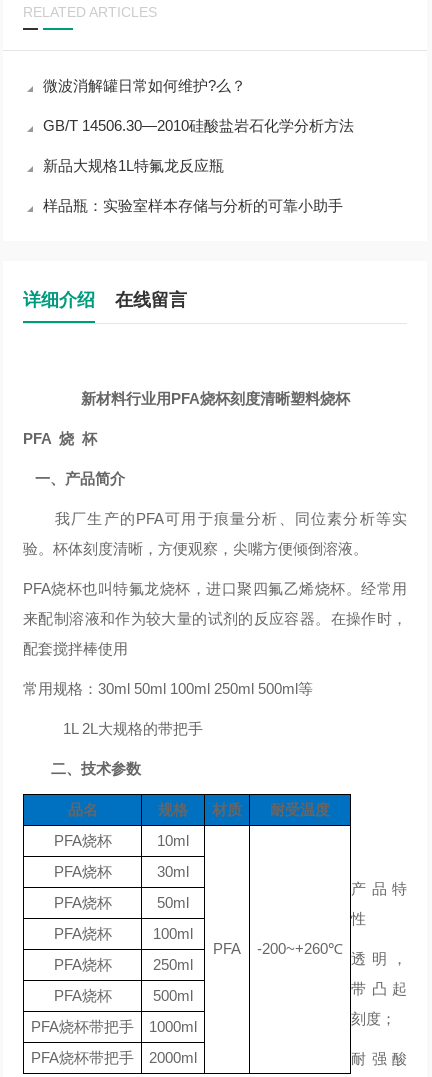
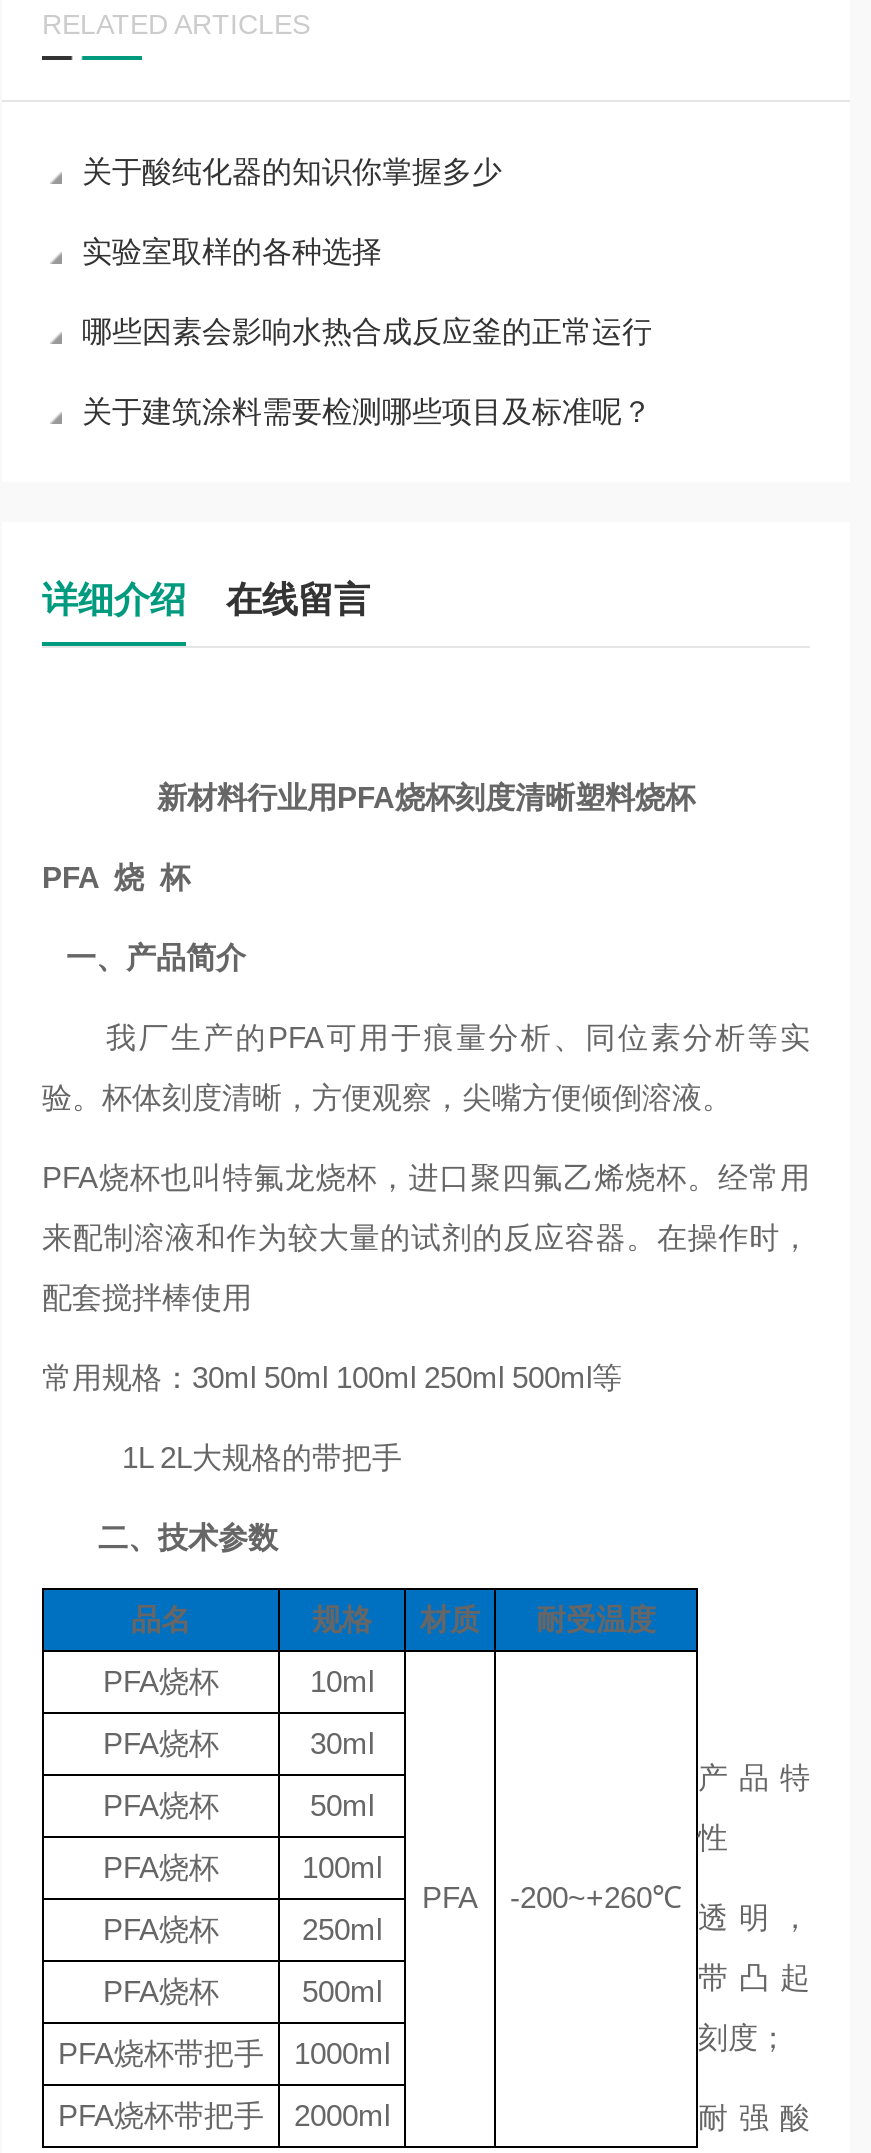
[43,77,246,94] 微波消解罐日常如何维护?么？ -> [82,154,502,188] 关于酸纯化器的知识你掌握多少
[43,117,354,134] GB/T 14506.30—2010硅酸盐岩石化学分析方法 -> [82,234,382,268] 实验室取样的各种选择
[43,157,224,174] 新品大规格1L特氟龙反应瓶 -> [82,314,652,348] 哪些因素会影响水热合成反应釜的正常运行
[43,197,343,214] 样品瓶：实验室样本存储与分析的可靠小助手 -> [82,394,652,428] 关于建筑涂料需要检测哪些项目及标准呢？

